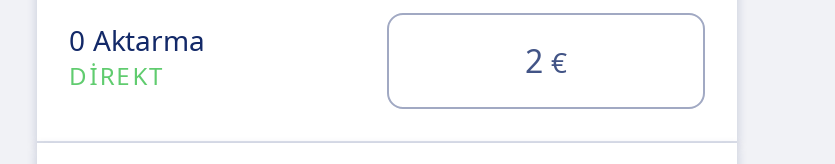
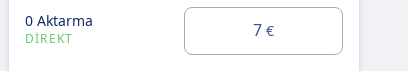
[525,38,567,82] 2 € -> [253,19,274,41] 7 €

